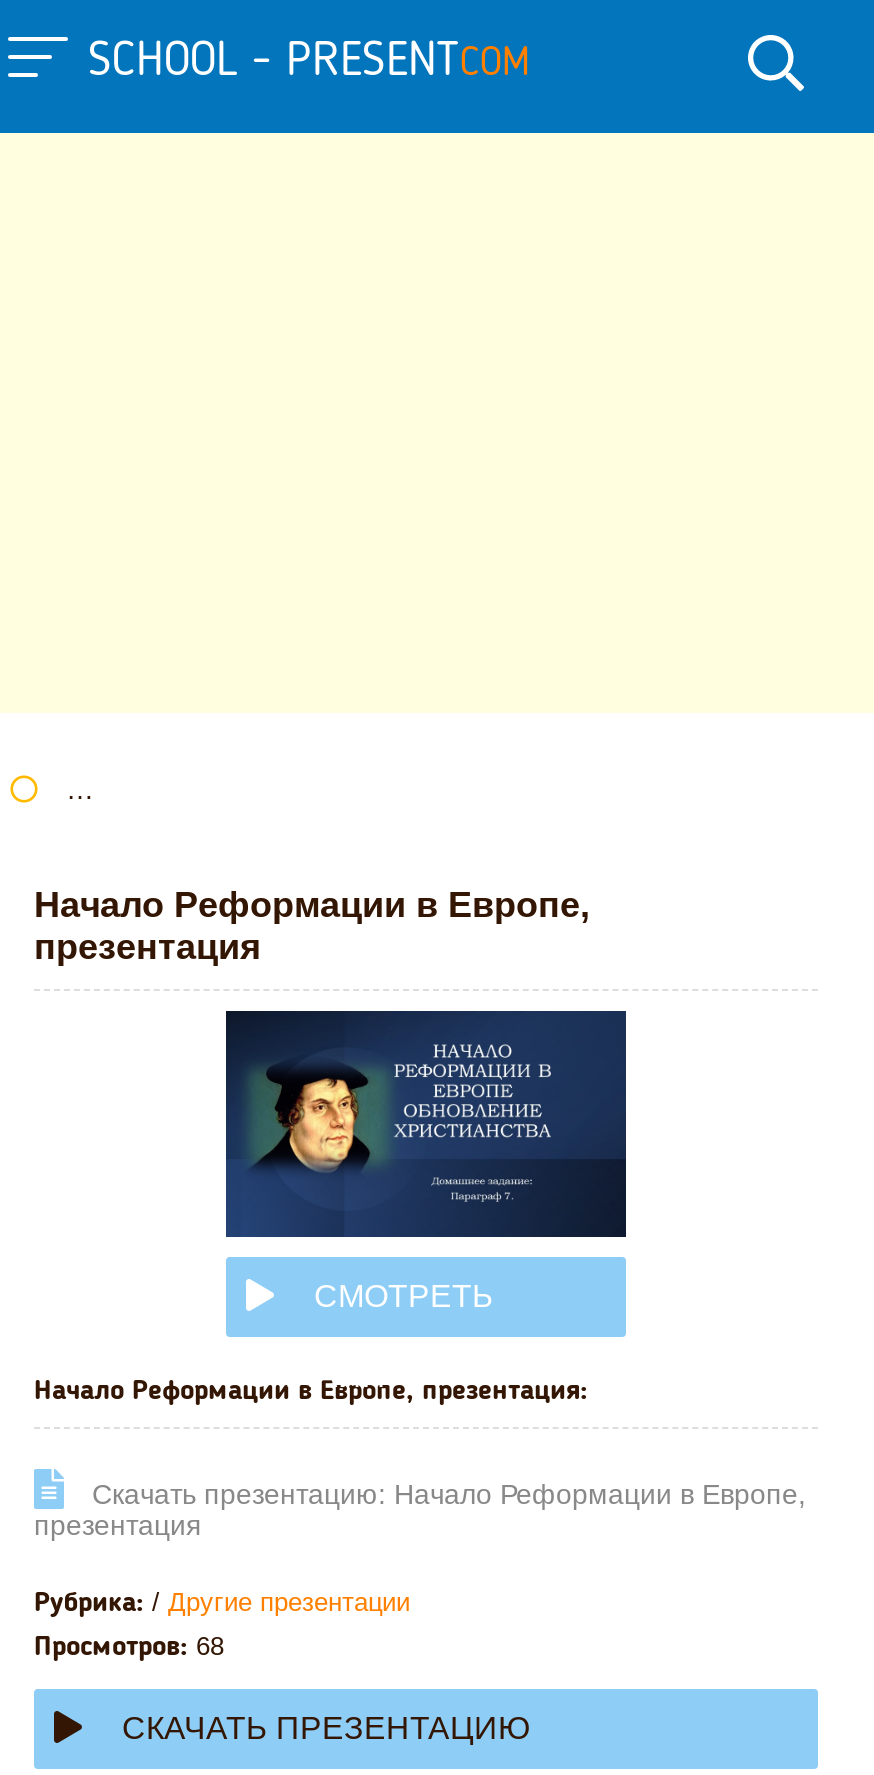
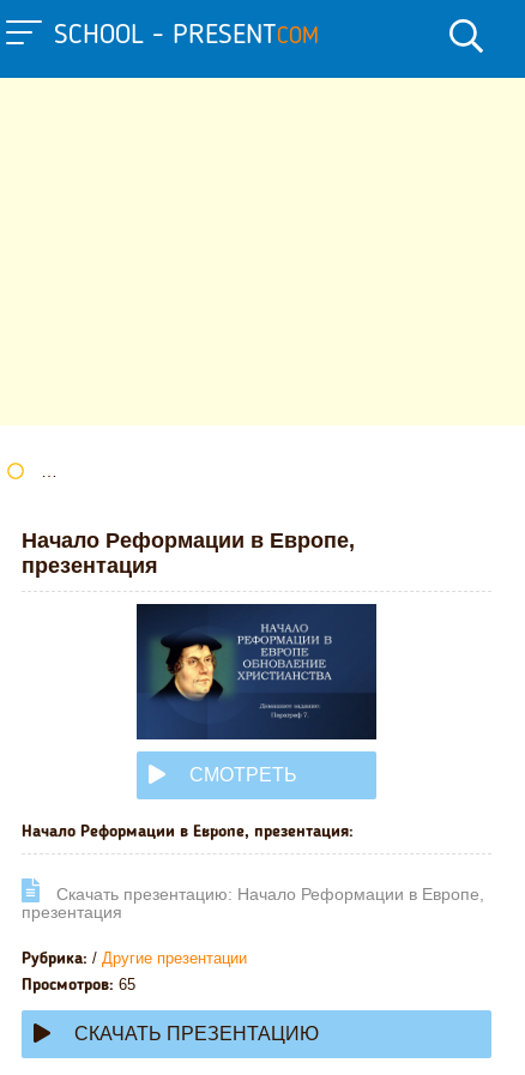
[34,1631,224,1661] Просмотров: 68 -> [22,976,135,994] Просмотров: 65

